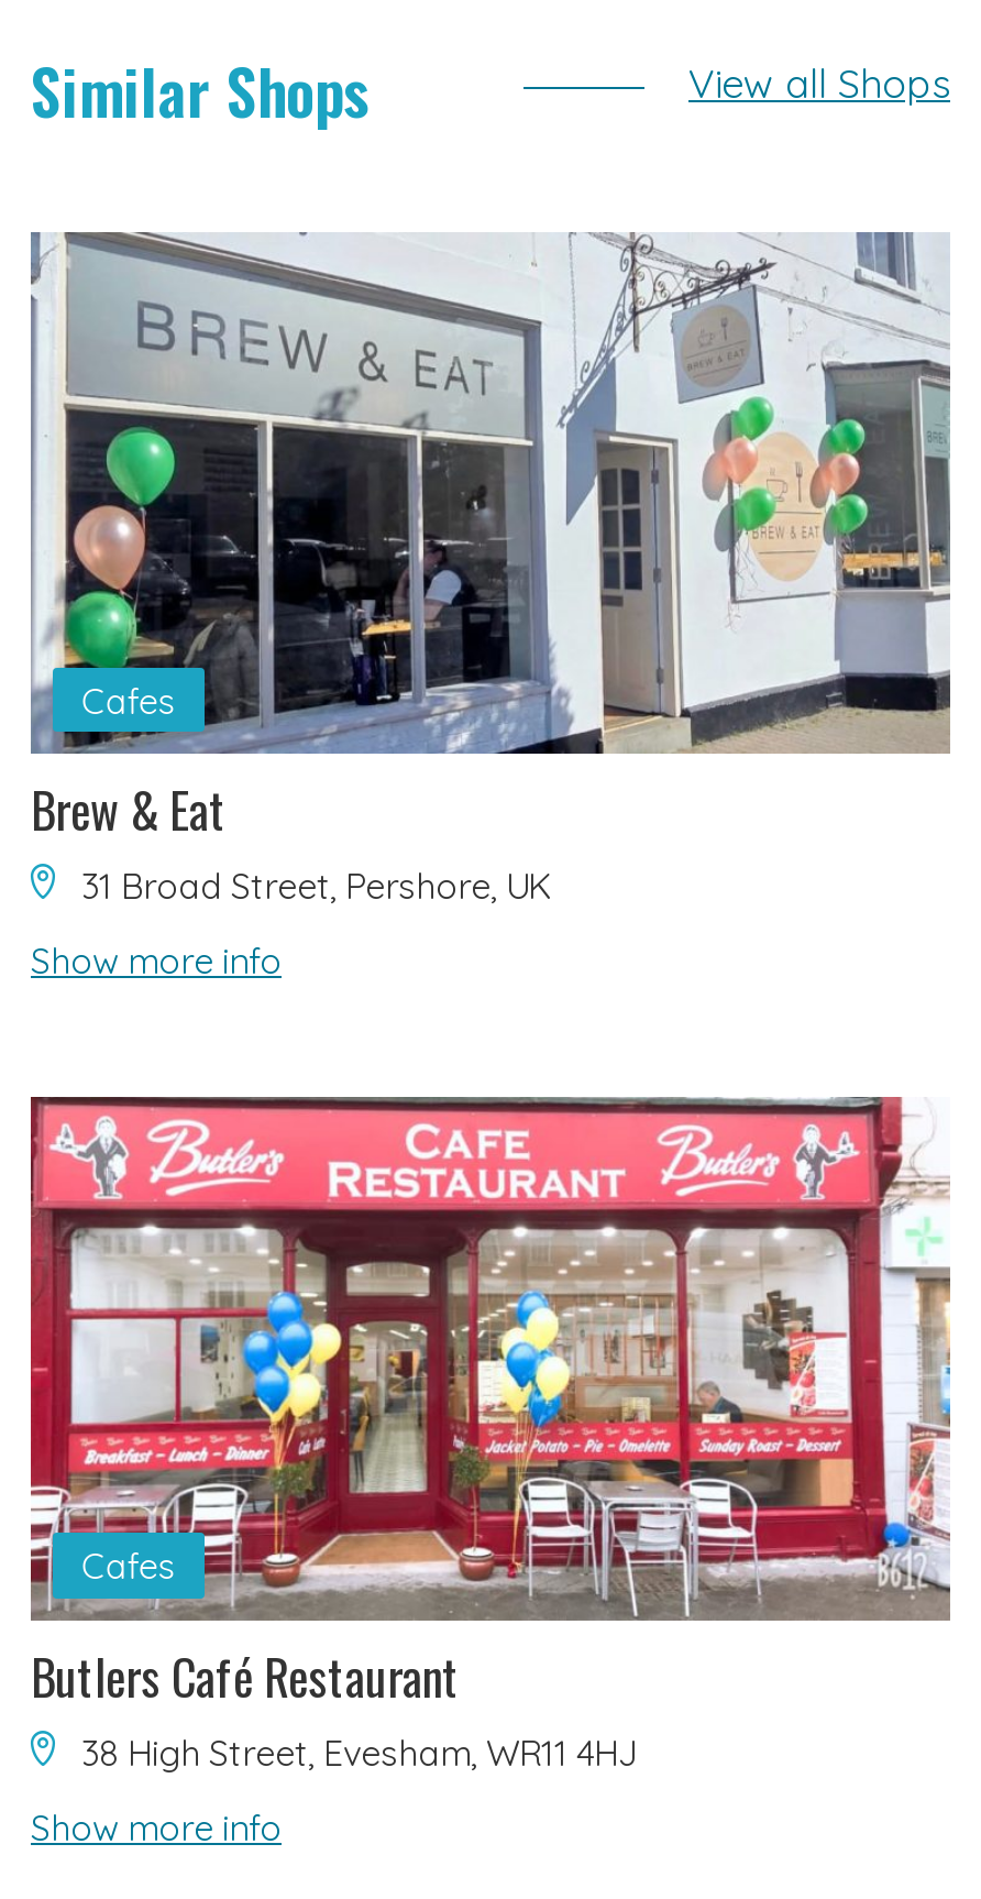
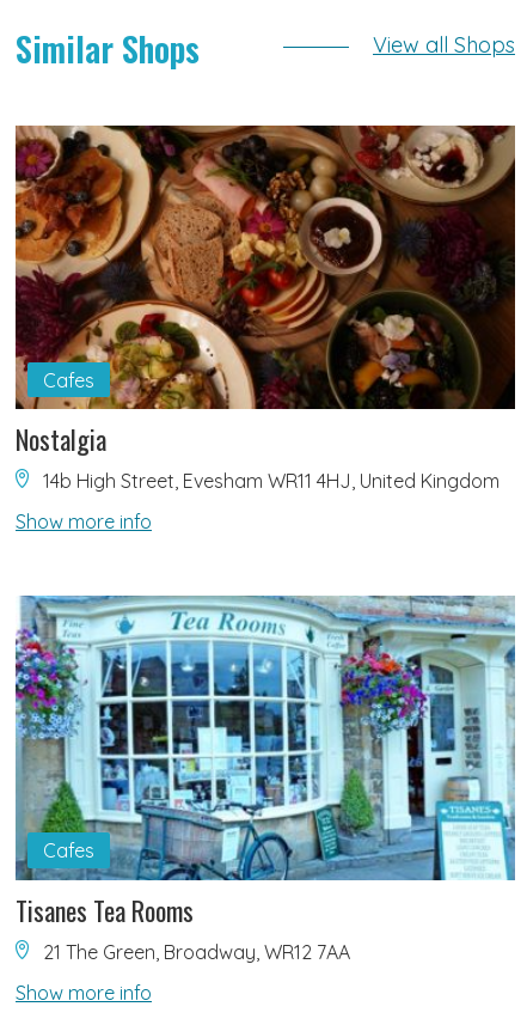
[29,230,952,909] [image] | Brew & Eat | 31 Broad Street, Pershore, UK -> [14,124,516,493] [image] | Nostalgia | 14b High Street, Evesham WR11 4HJ, United Kingdom
[29,1095,952,1774] [image] | Butlers Café Restaurant | 38 High Street, Evesham, WR11 4HJ -> [14,594,516,964] [image] | Tisanes Tea Rooms | 21 The Green, Broadway, WR12 7AA

